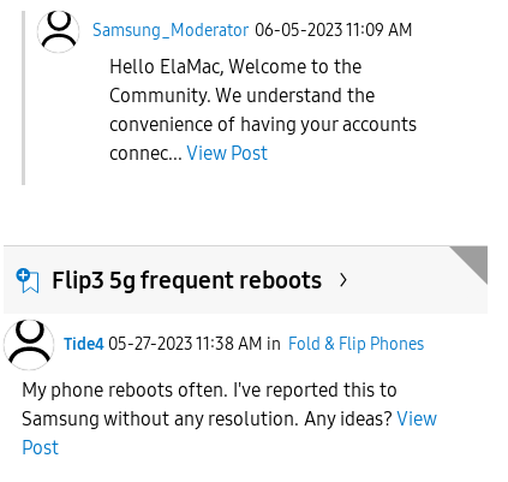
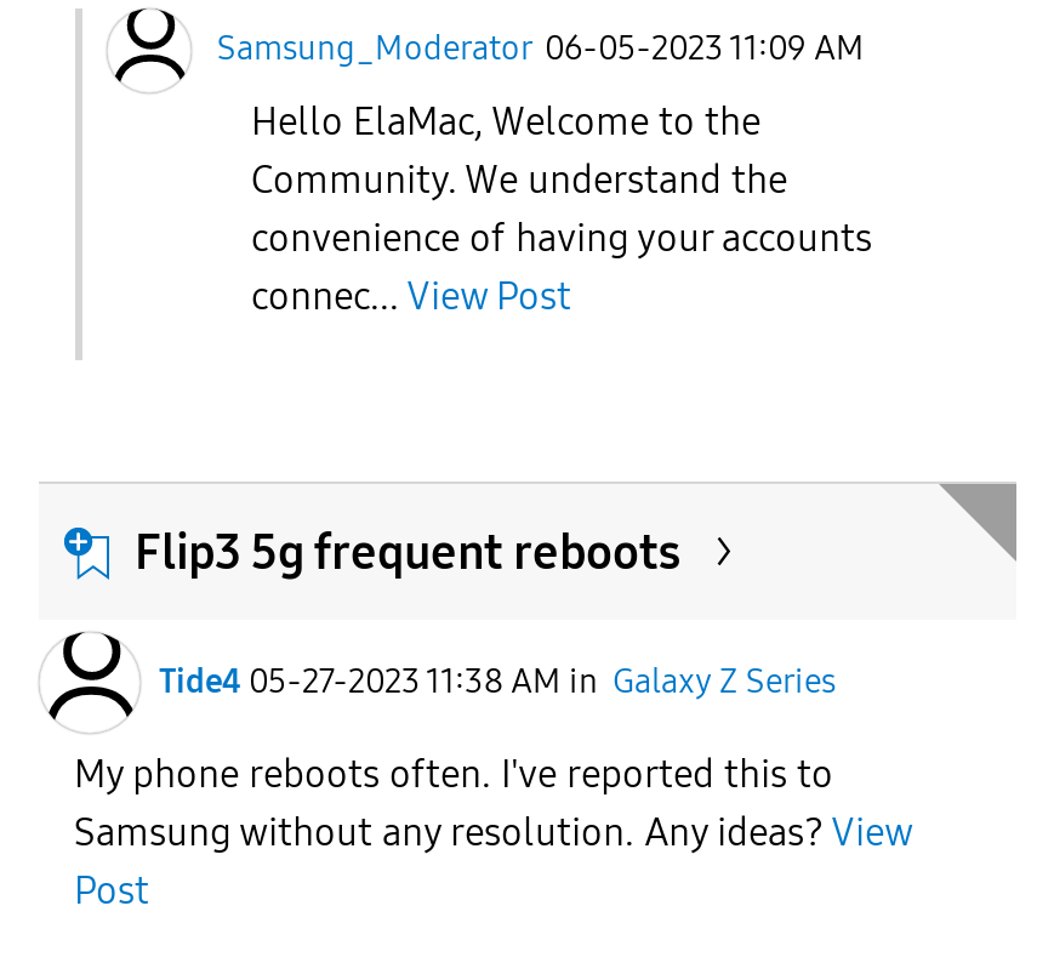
[63,334,423,355] Tide4 05-27-2023 11:38 AM in Fold & Flip Phones -> [159,661,836,702] Tide4 05-27-2023 11:38 AM in Galaxy Z Series

